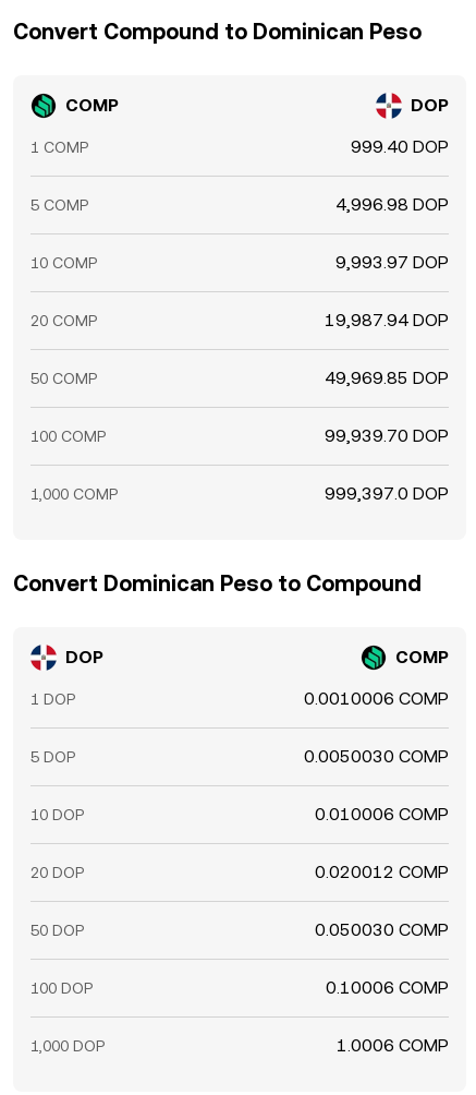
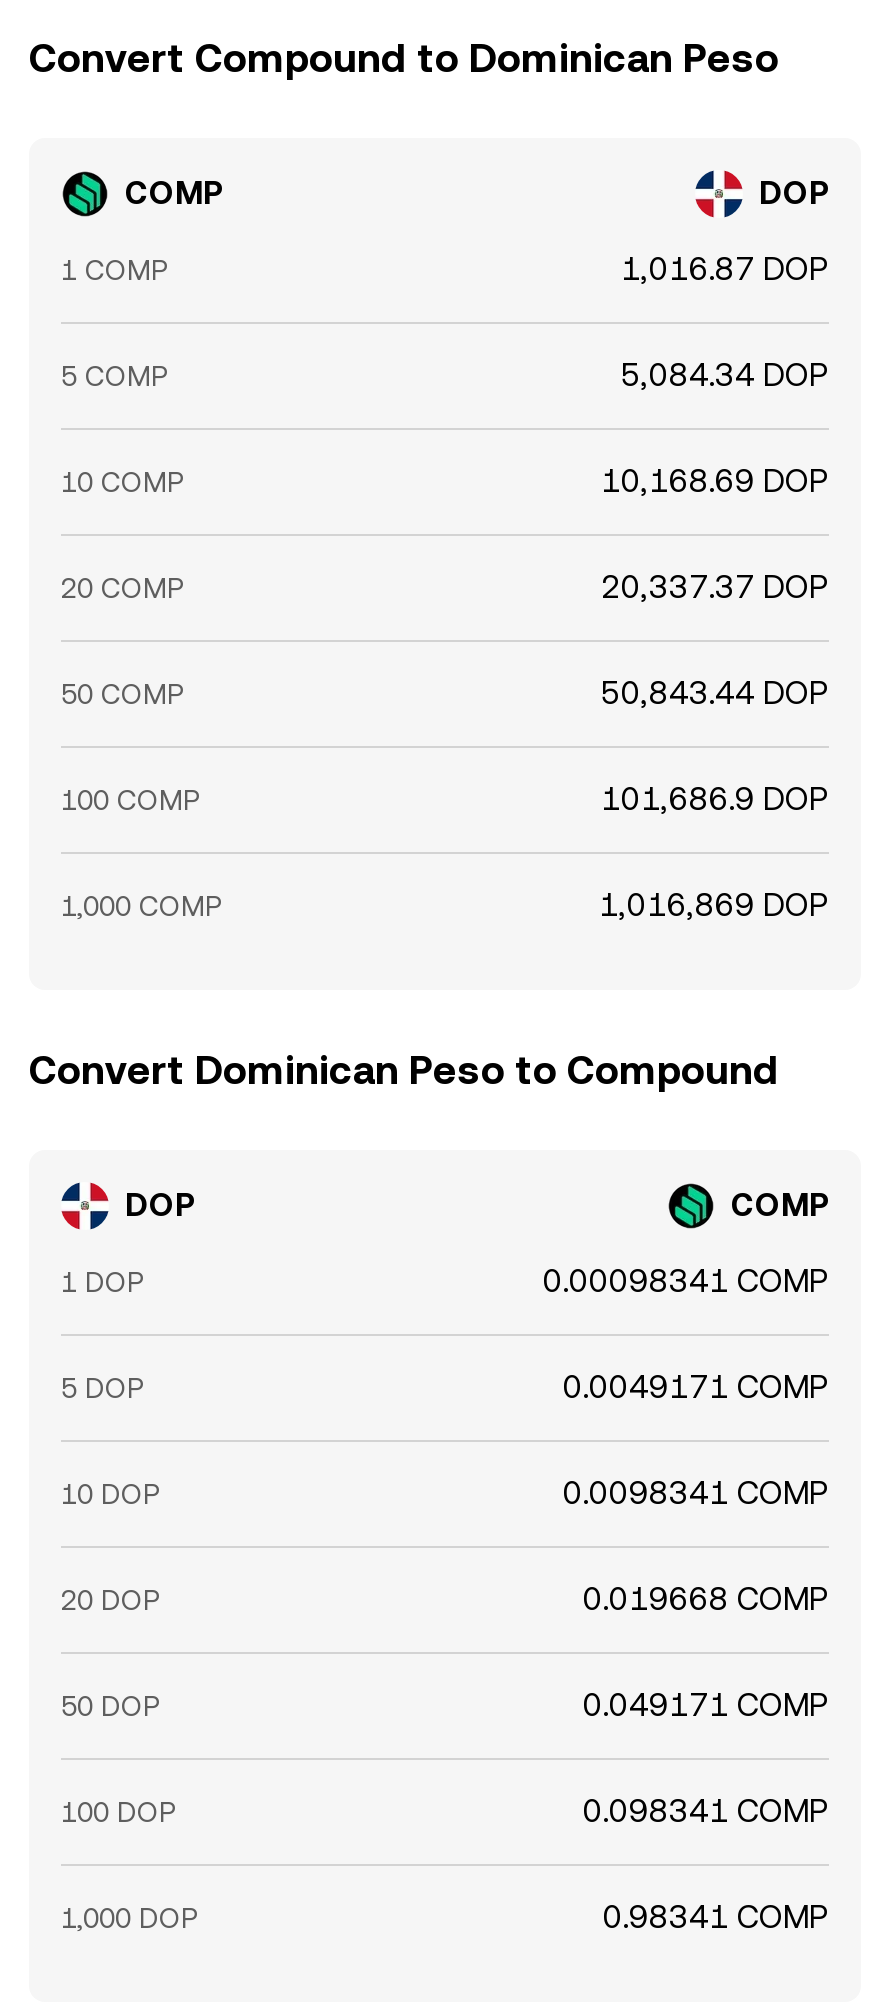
[351,136,449,157] 999.40 DOP -> [621,250,829,288] 1,016.87 DOP
[335,194,449,215] 4,996.98 DOP -> [621,356,829,394] 5,084.34 DOP
[335,252,449,273] 9,993.97 DOP -> [601,462,829,500] 10,168.69 DOP
[325,310,449,330] 19,987.94 DOP -> [601,568,829,606] 20,337.37 DOP
[325,368,449,388] 49,969.85 DOP -> [601,674,829,712] 50,843.44 DOP
[325,425,449,446] 99,939.70 DOP -> [601,780,829,818] 101,686.9 DOP
[325,483,449,504] 999,397.0 DOP -> [599,886,829,924] 1,016,869 DOP
[304,688,449,709] 0.0010006 COMP -> [543,1262,829,1300] 0.00098341 COMP
[304,746,449,767] 0.0050030 COMP -> [563,1368,829,1406] 0.0049171 COMP
[315,804,449,825] 0.010006 COMP -> [563,1474,829,1512] 0.0098341 COMP
[315,862,449,882] 0.020012 COMP -> [583,1580,829,1618] 0.019668 COMP
[315,919,449,940] 0.050030 COMP -> [583,1686,829,1724] 0.049171 COMP
[326,977,449,998] 0.10006 COMP -> [583,1792,829,1830] 0.098341 COMP
[337,1035,449,1056] 1.0006 COMP -> [603,1898,829,1936] 0.98341 COMP

